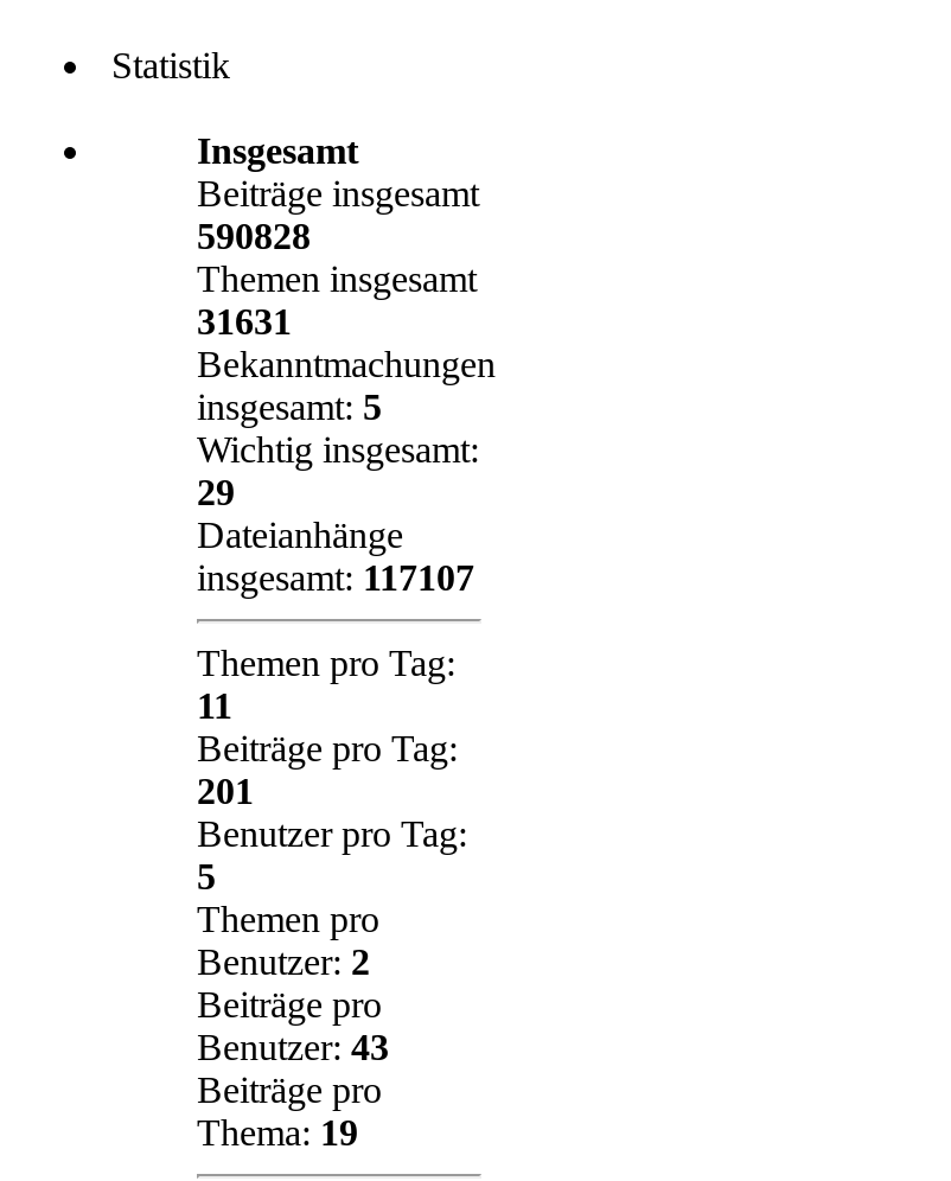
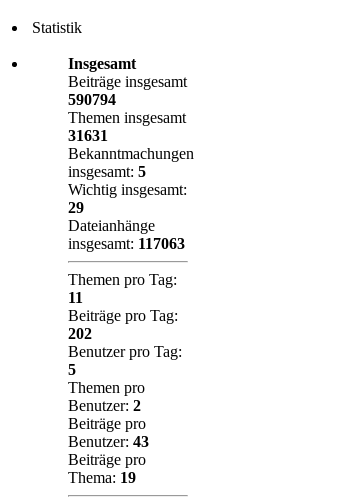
[197,215,311,256] 590828 -> [68,91,116,108] 590794
[197,557,474,597] insgesamt: 117107 -> [68,235,185,252] insgesamt: 117063
[197,770,254,811] 201 -> [68,325,92,342] 202

